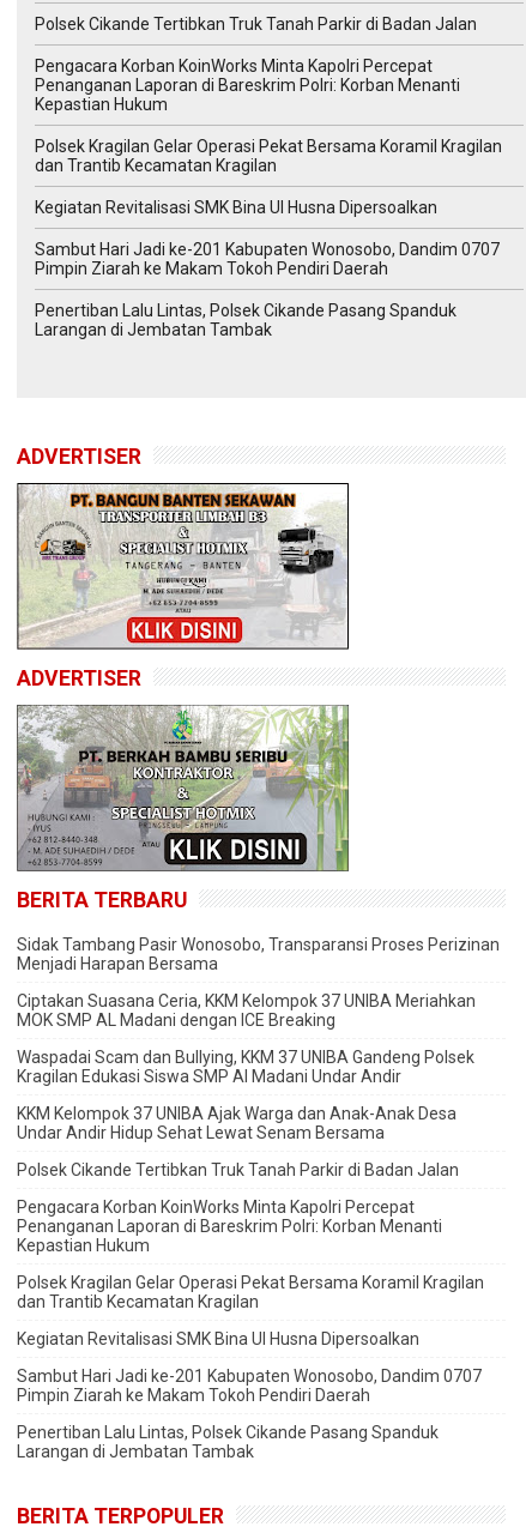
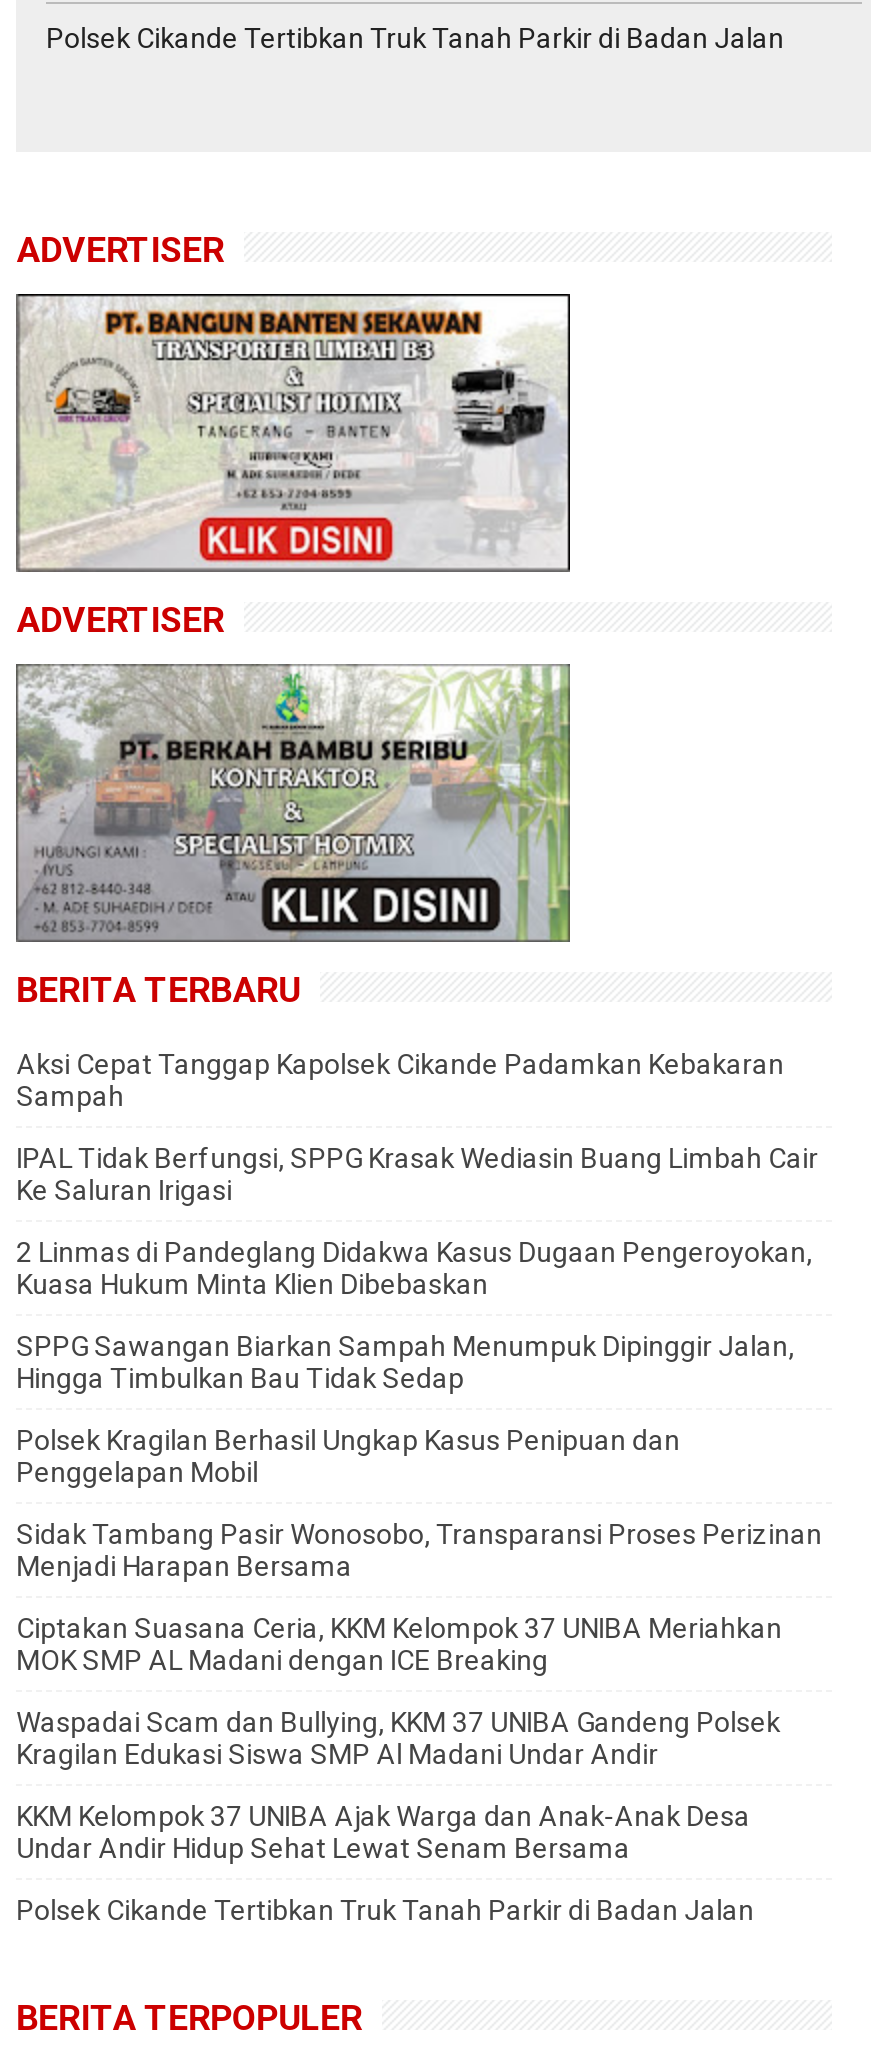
[35,56,502,339] Pengacara Korban KoinWorks Minta Kapolri Percepat | Penanganan Laporan di Bareskrim Polri: Korban Menanti | Kepastian Hukum | Polsek Kragilan Gelar Operasi Pekat Bersama Koramil Kragilan | dan Trantib Kecamatan Kragilan | Kegiatan Revitalisasi SMK Bina Ul Husna Dipersoalkan | Sambut Hari Jadi ke-201 Kabupaten Wonosobo, Dandim 0707 | Pimpin Ziarah ke Makam Tokoh Pendiri Daerah | Penertiban Lalu Lintas, Polsek Cikande Pasang Spanduk | Larangan di Jembatan Tambak -> none
none -> [16,1048,818,1488] Aksi Cepat Tanggap Kapolsek Cikande Padamkan Kebakaran | Sampah | IPAL Tidak Berfungsi, SPPG Krasak Wediasin Buang Limbah Cair | Ke Saluran Irigasi | 2 Linmas di Pandeglang Didakwa Kasus Dugaan Pengeroyokan, | Kuasa Hukum Minta Klien Dibebaskan | SPPG Sawangan Biarkan Sampah Menumpuk Dipinggir Jalan, | Hingga Timbulkan Bau Tidak Sedap | Polsek Kragilan Berhasil Ungkap Kasus Penipuan dan | Penggelapan Mobil
[17,1197,484,1461] Pengacara Korban KoinWorks Minta Kapolri Percepat | Penanganan Laporan di Bareskrim Polri: Korban Menanti | Kepastian Hukum | Polsek Kragilan Gelar Operasi Pekat Bersama Koramil Kragilan | dan Trantib Kecamatan Kragilan | Kegiatan Revitalisasi SMK Bina Ul Husna Dipersoalkan | Sambut Hari Jadi ke-201 Kabupaten Wonosobo, Dandim 0707 | Pimpin Ziarah ke Makam Tokoh Pendiri Daerah | Penertiban Lalu Lintas, Polsek Cikande Pasang Spanduk | Larangan di Jembatan Tambak -> none

